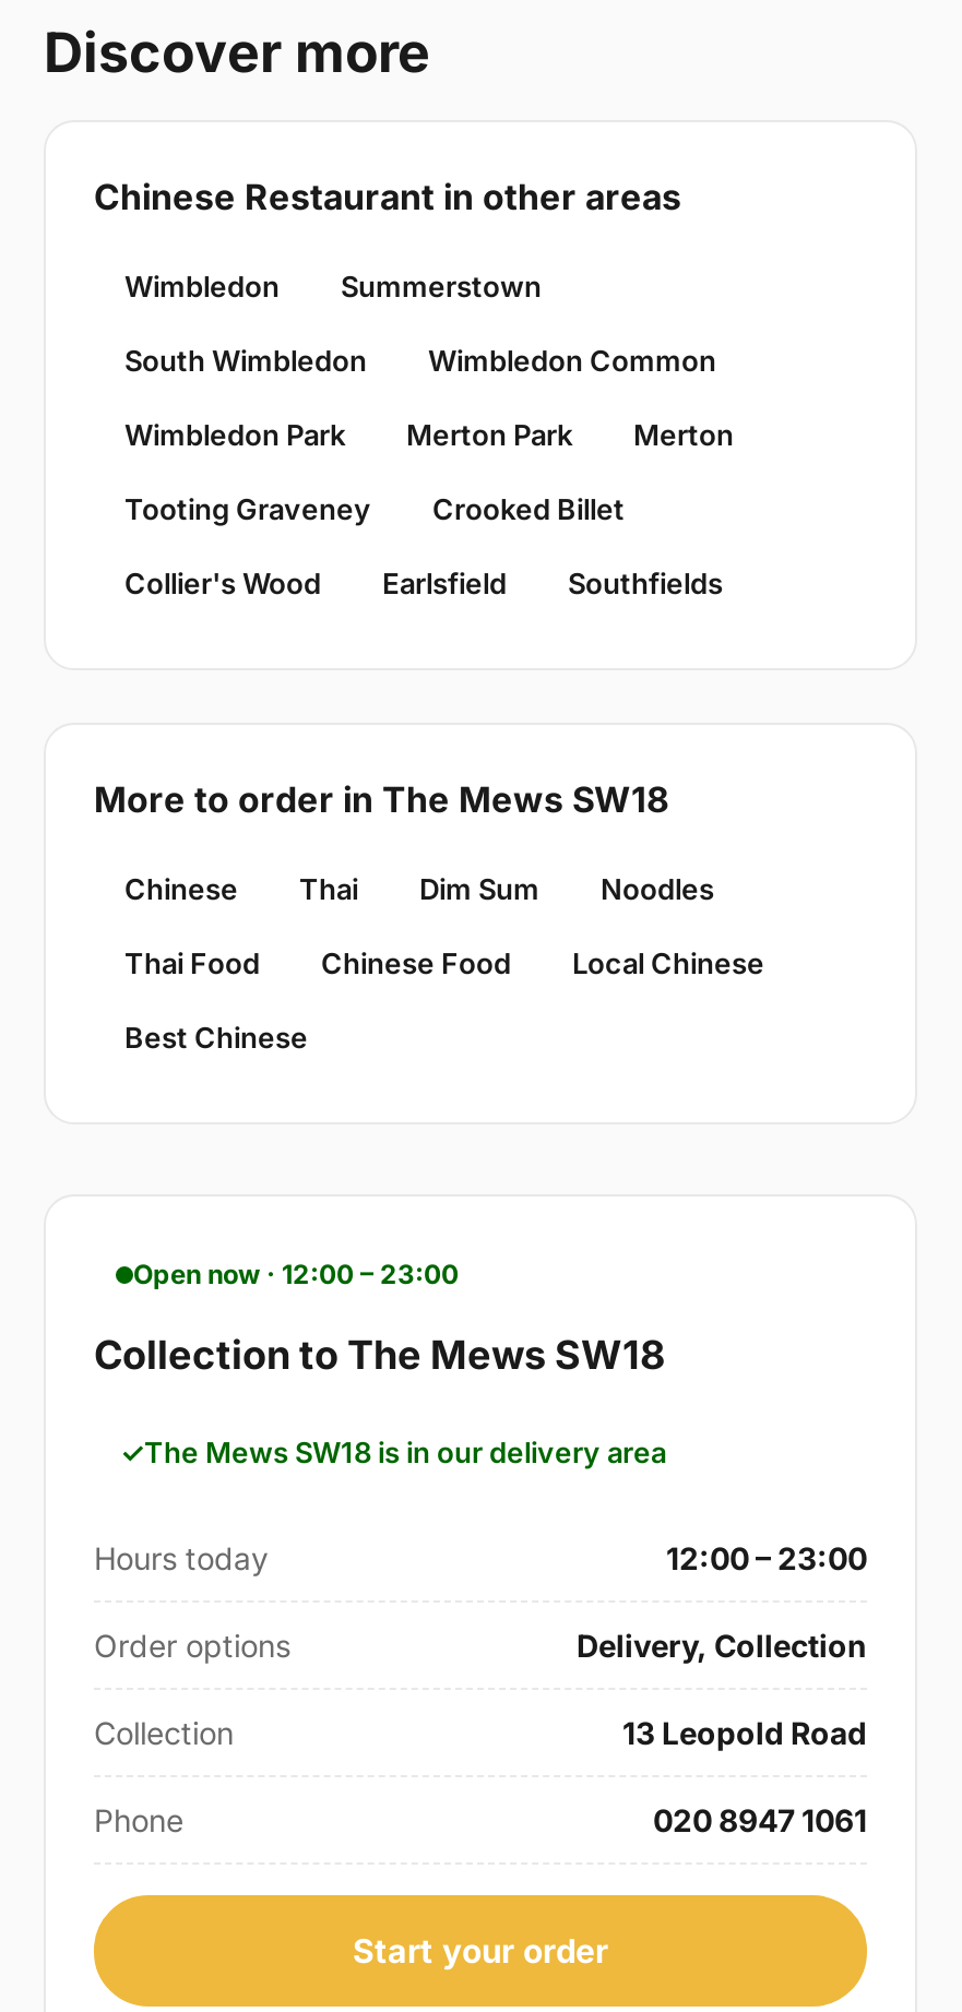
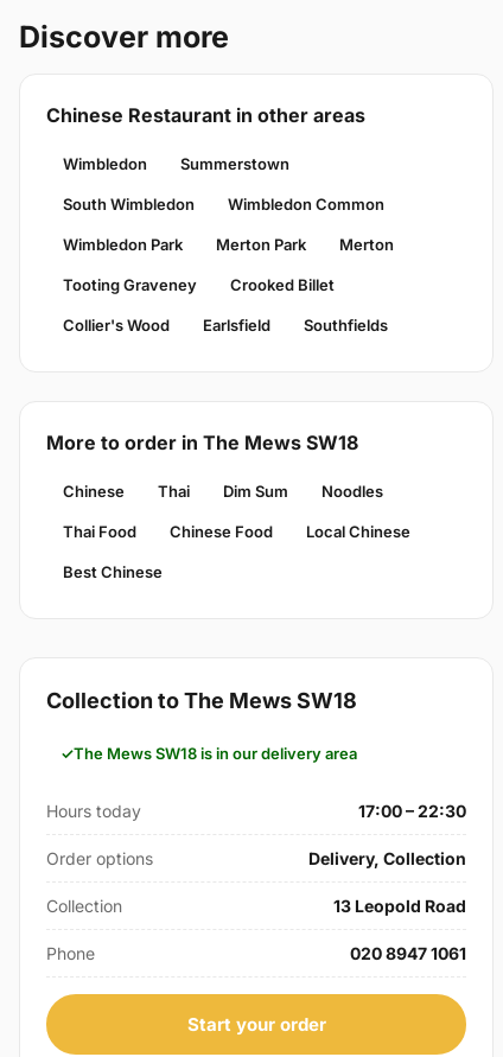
[133,1258,459,1290] Open now · 12:00 – 23:00 -> none
[666,1539,867,1576] 12:00 – 23:00 -> [358,801,466,821] 17:00 – 22:30

